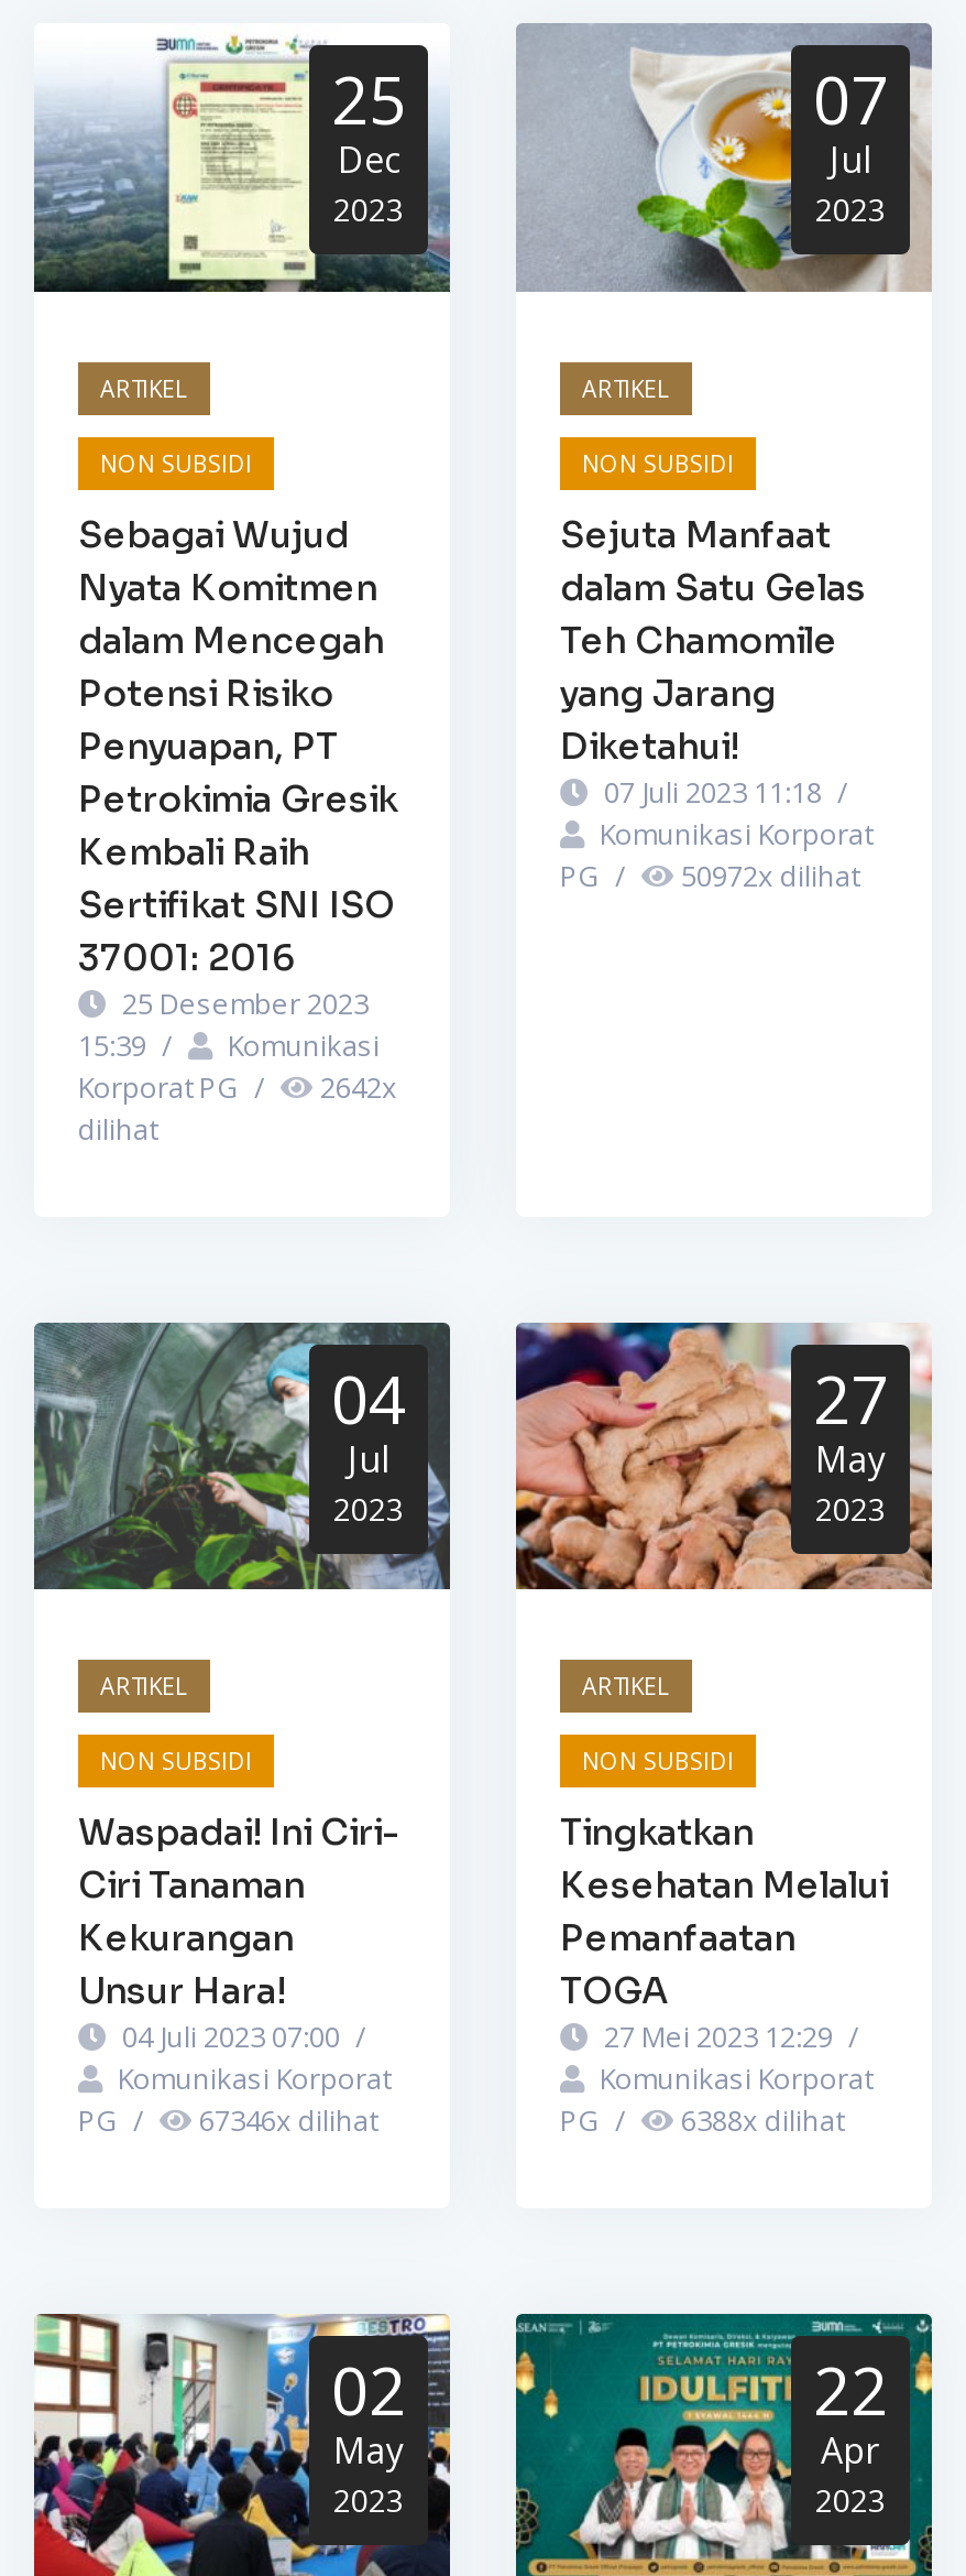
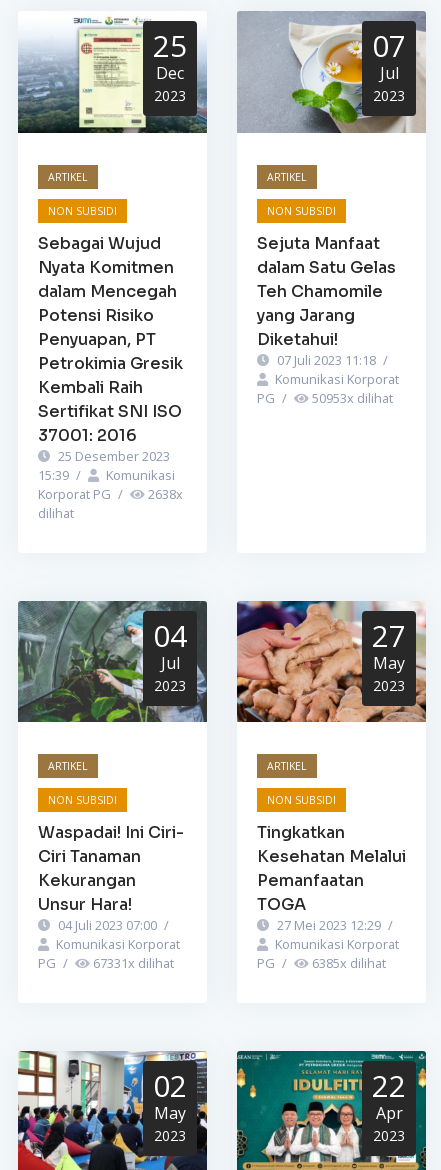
[560,855,859,894] PG / 50972x dilihat -> [257,388,393,406] PG / 50953x dilihat
[78,1066,397,1106] Korporat PG / 2642x -> [38,484,183,502] Korporat PG / 2638x
[78,2100,377,2140] PG / 67346x dilihat -> [38,954,174,972] PG / 67331x dilihat
[560,2100,844,2140] PG / 6388x dilihat -> [257,954,386,972] PG / 6385x dilihat

